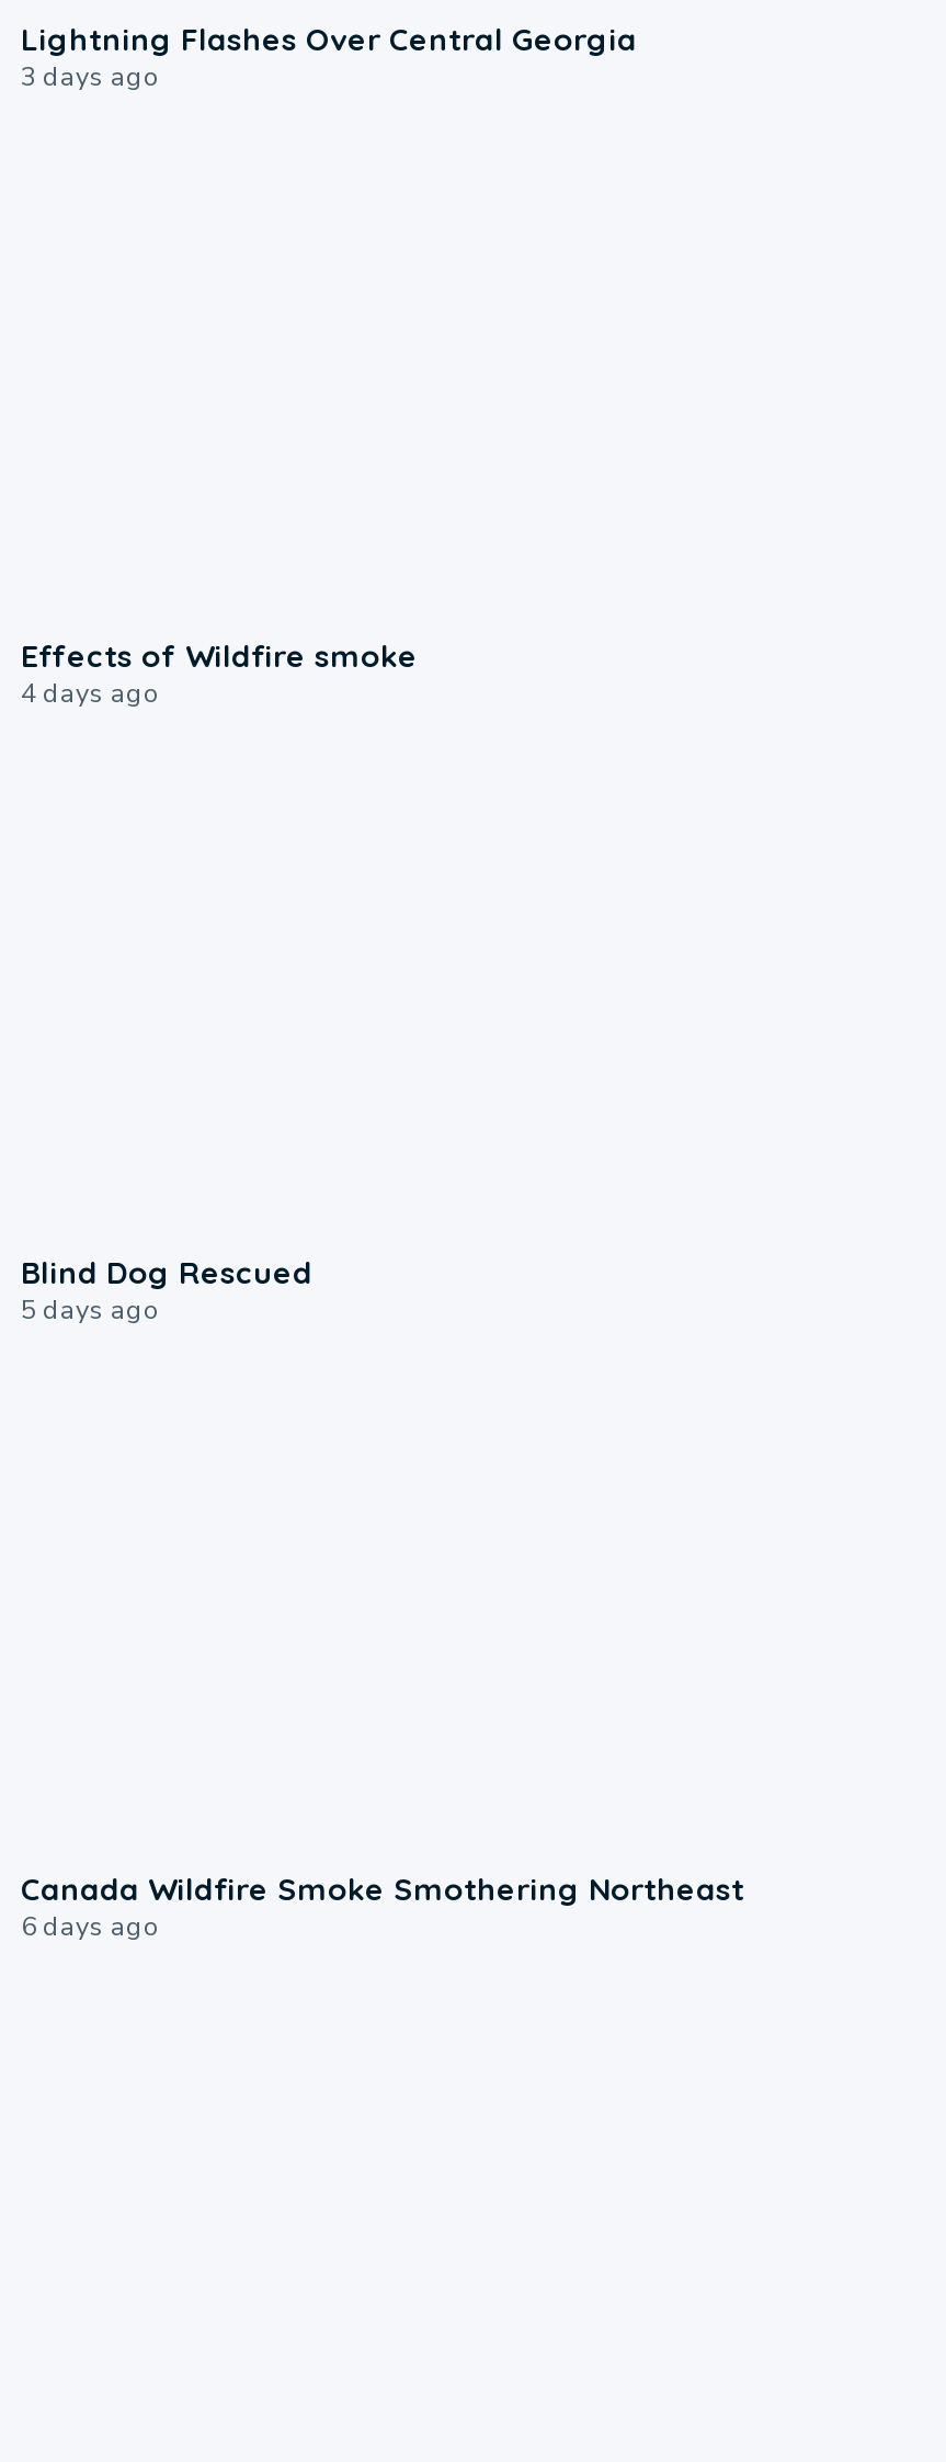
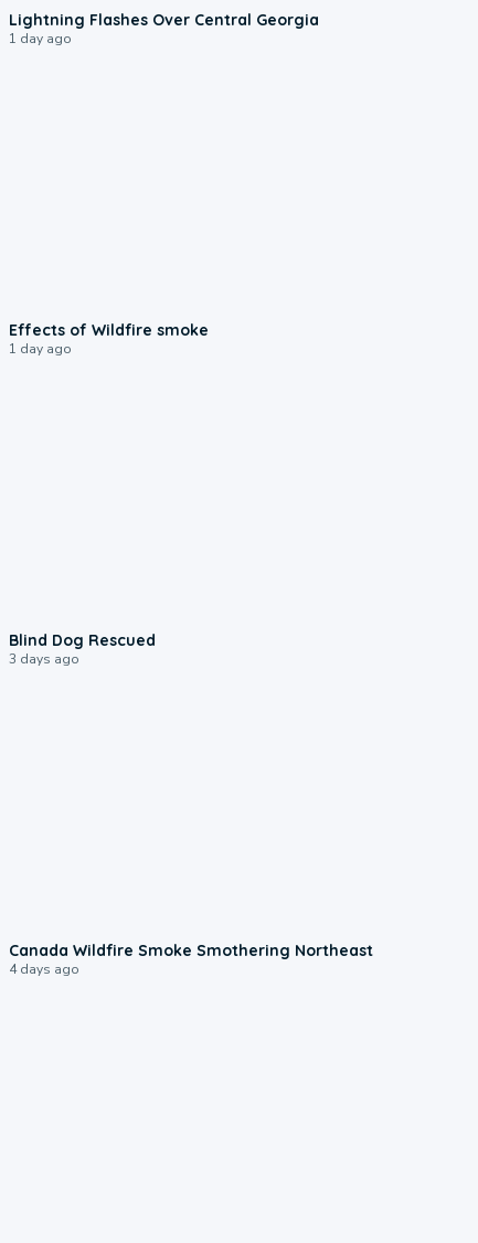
[21,60,161,95] 3 days ago -> [9,30,72,48] 1 day ago
[21,676,161,711] 4 days ago -> [9,340,72,358] 1 day ago
[21,1293,161,1328] 5 days ago -> [9,650,80,668] 3 days ago
[21,1909,161,1945] 6 days ago -> [9,961,80,978] 4 days ago

